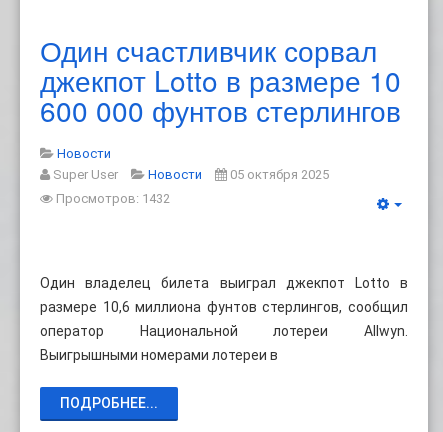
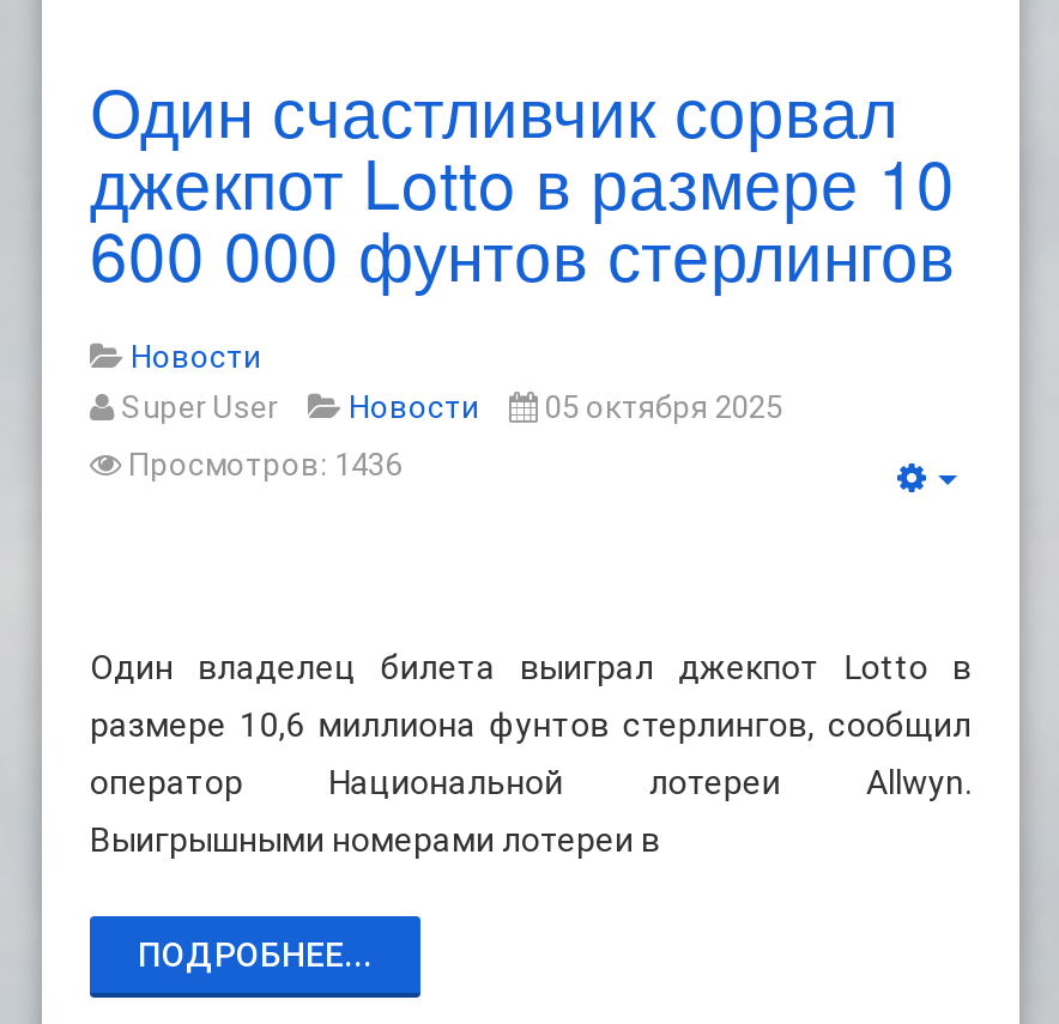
[56,191,170,206] Просмотров: 1432 -> [128,447,401,483] Просмотров: 1436

